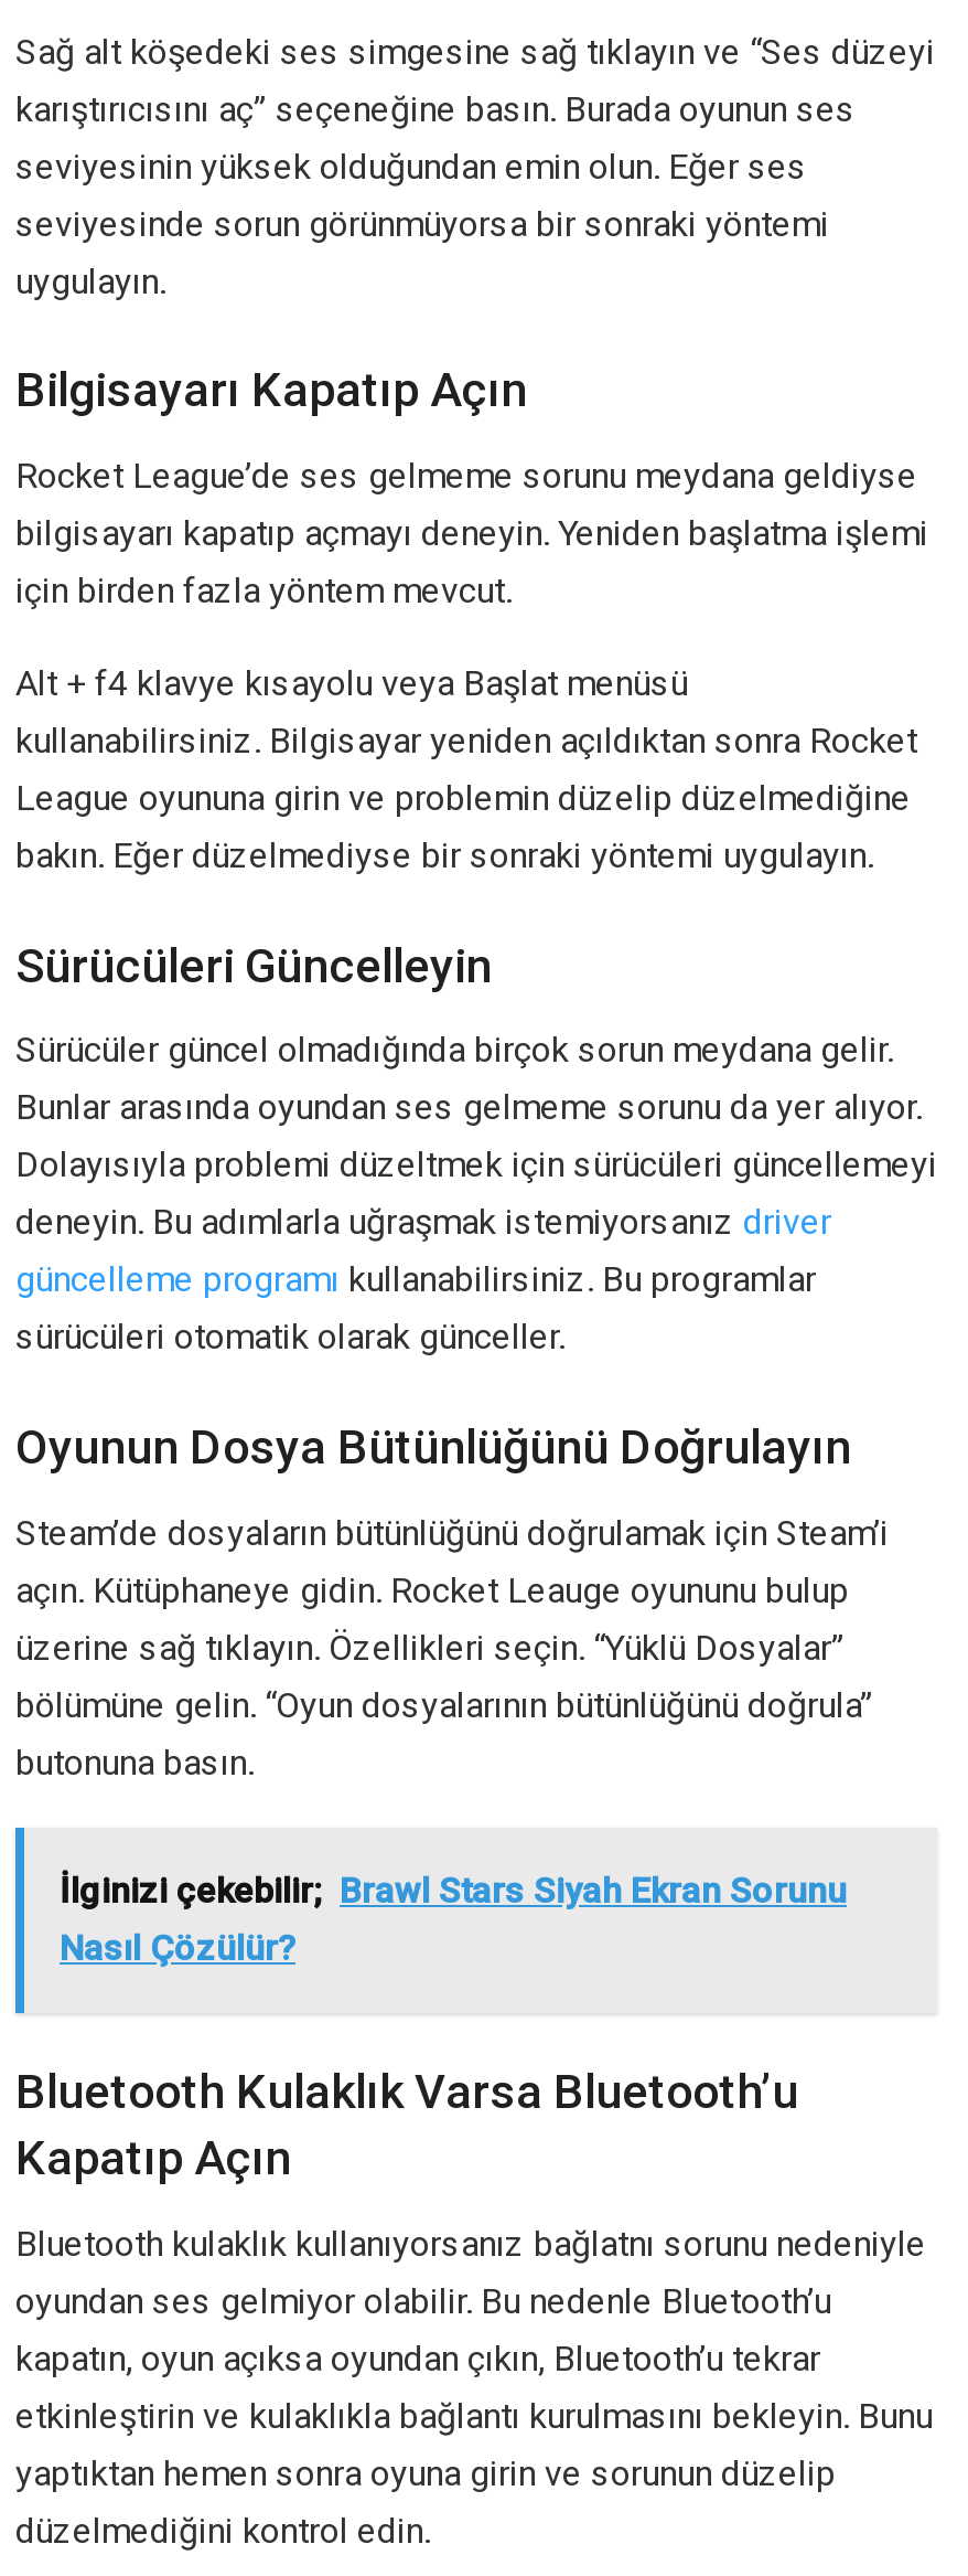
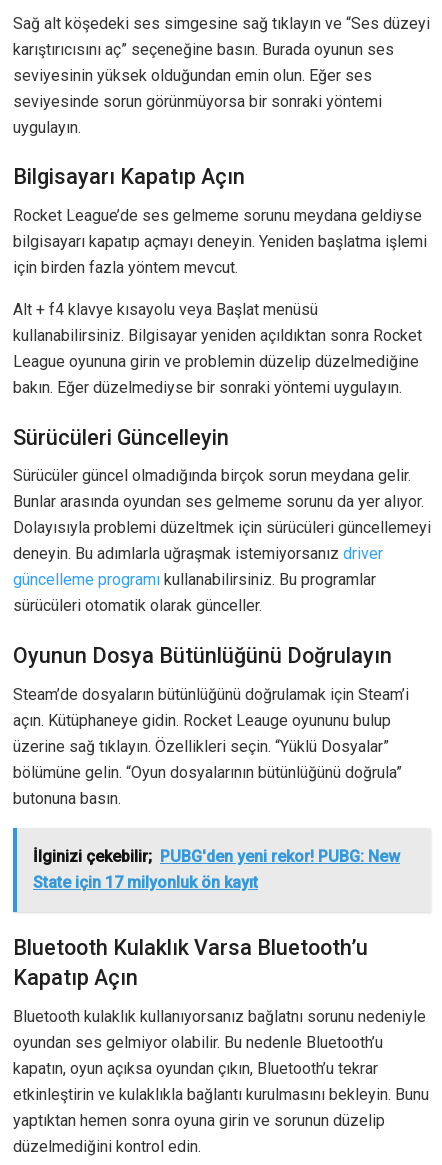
[60,1869,847,1968] İlginizi çekebilir; Brawl Stars Siyah Ekran Sorunu | Nasıl Çözülür? -> [33,847,400,892] İlginizi çekebilir; PUBG'den yeni rekor! PUBG: New | State için 17 milyonluk ön kayıt

